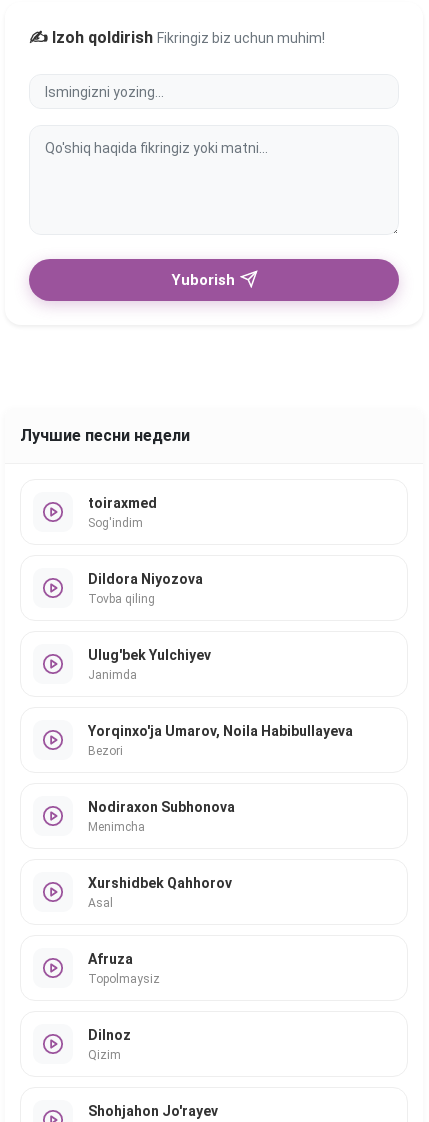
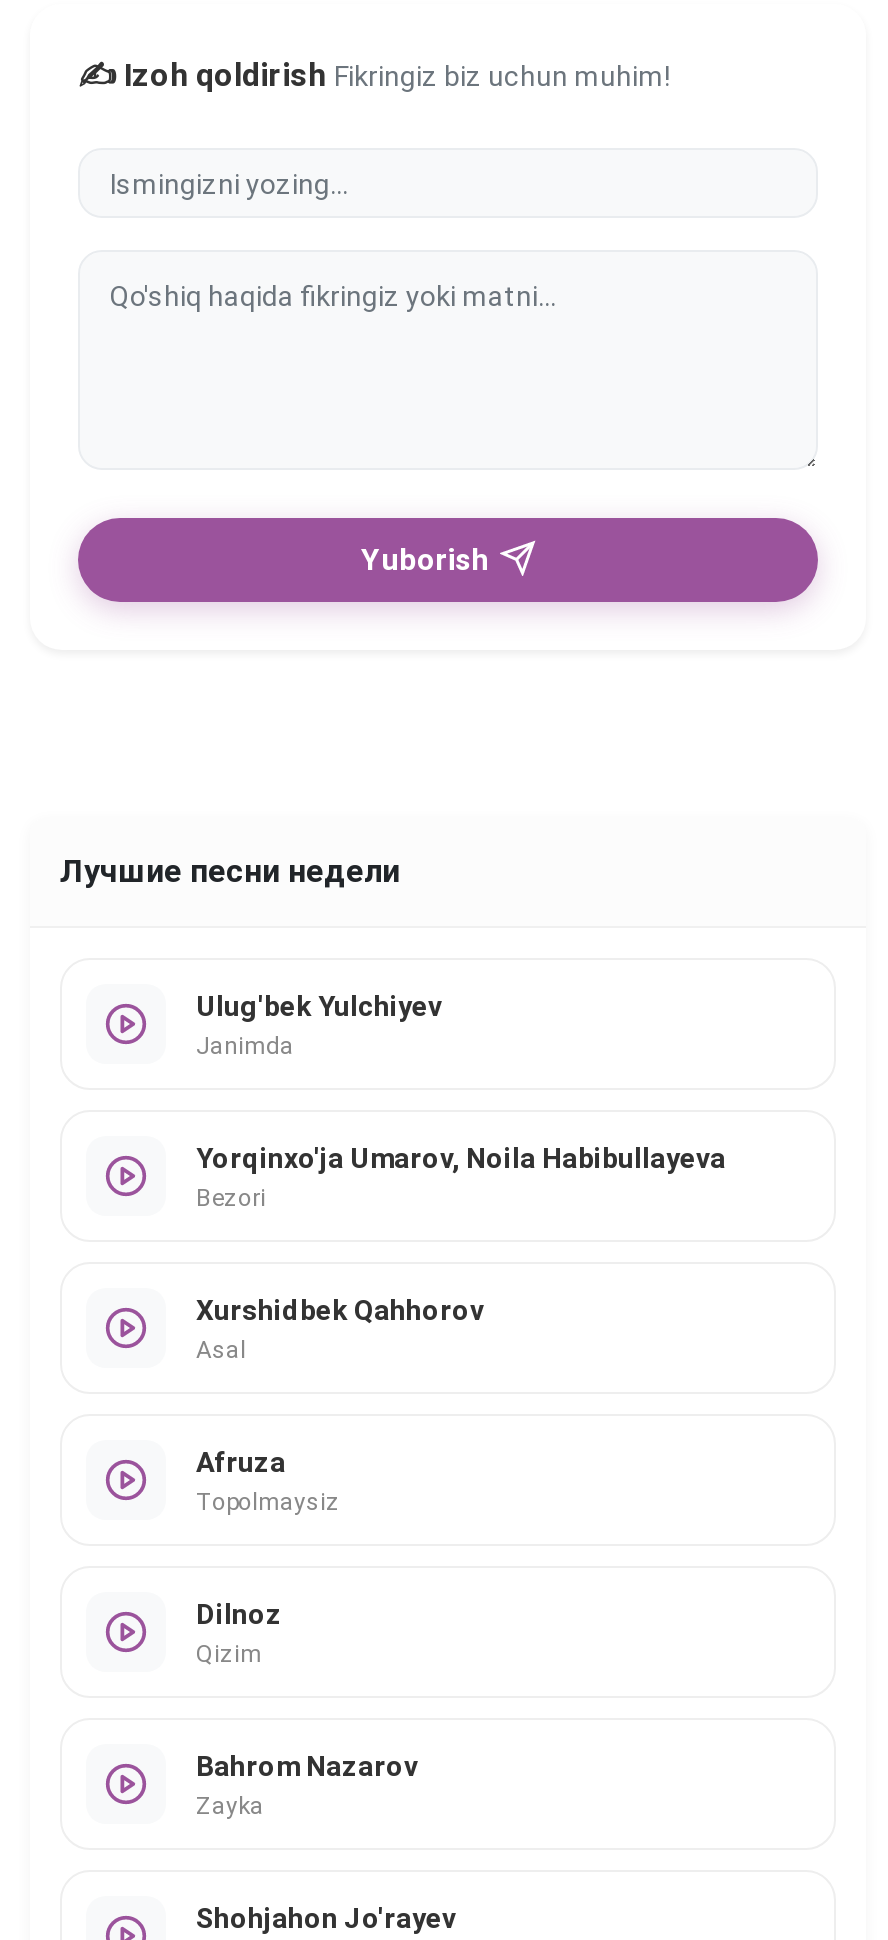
[88,494,157,529] toiraxmed | Sog'indim -> none
[88,570,203,605] Dildora Niyozova | Tovba qiling -> none
[88,798,235,833] Nodiraxon Subhonova | Menimcha -> none
moved [88,874,232,1061] -> [196,1293,484,1667]: Xurshidbek Qahhorov | Asal | Afruza | Topolmaysiz | Dilnoz | Qizim
none -> [196,1749,418,1819] Bahrom Nazarov | Zayka

